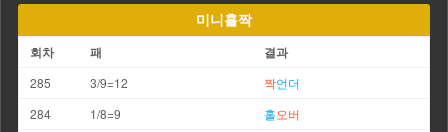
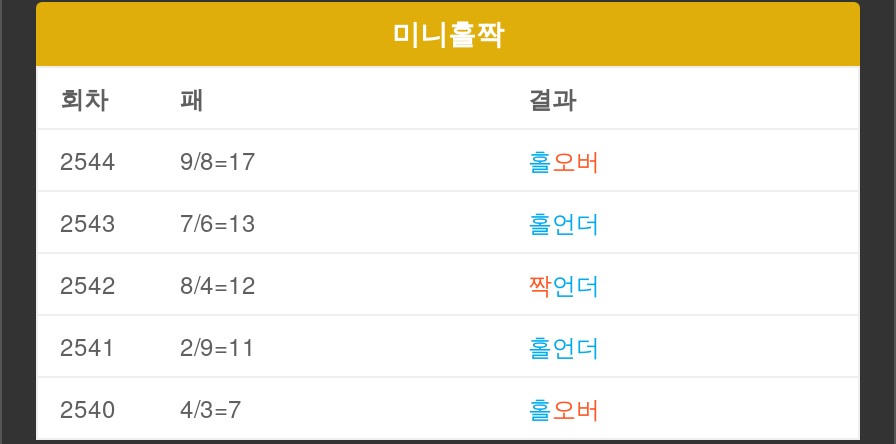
[30,74,128,91] 285 | 3/9=12 -> [60,142,600,300] 2544 | 9/8=17 | 홀 오버 | 2543 | 7/6=13 | 홀언더 | 2542 | 8/4=12
[30,105,121,122] 284 | 1/8=9 -> [60,328,600,424] 2541 | 2/9=11 | 홀언더 | 2540 | 4/3=7

